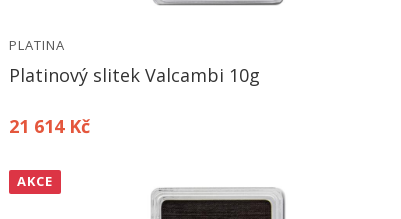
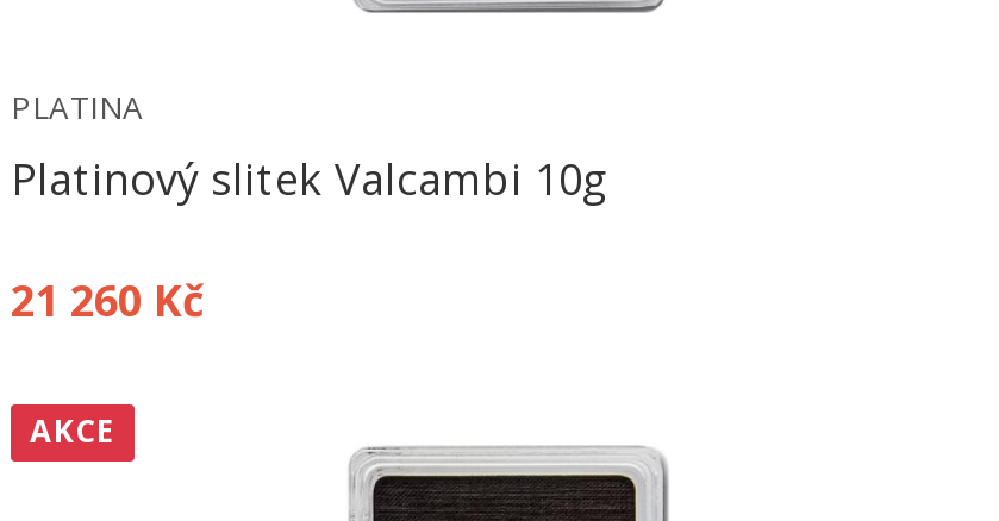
[9,114,90,138] 21 614 Kč -> [11,271,204,328] 21 260 Kč

